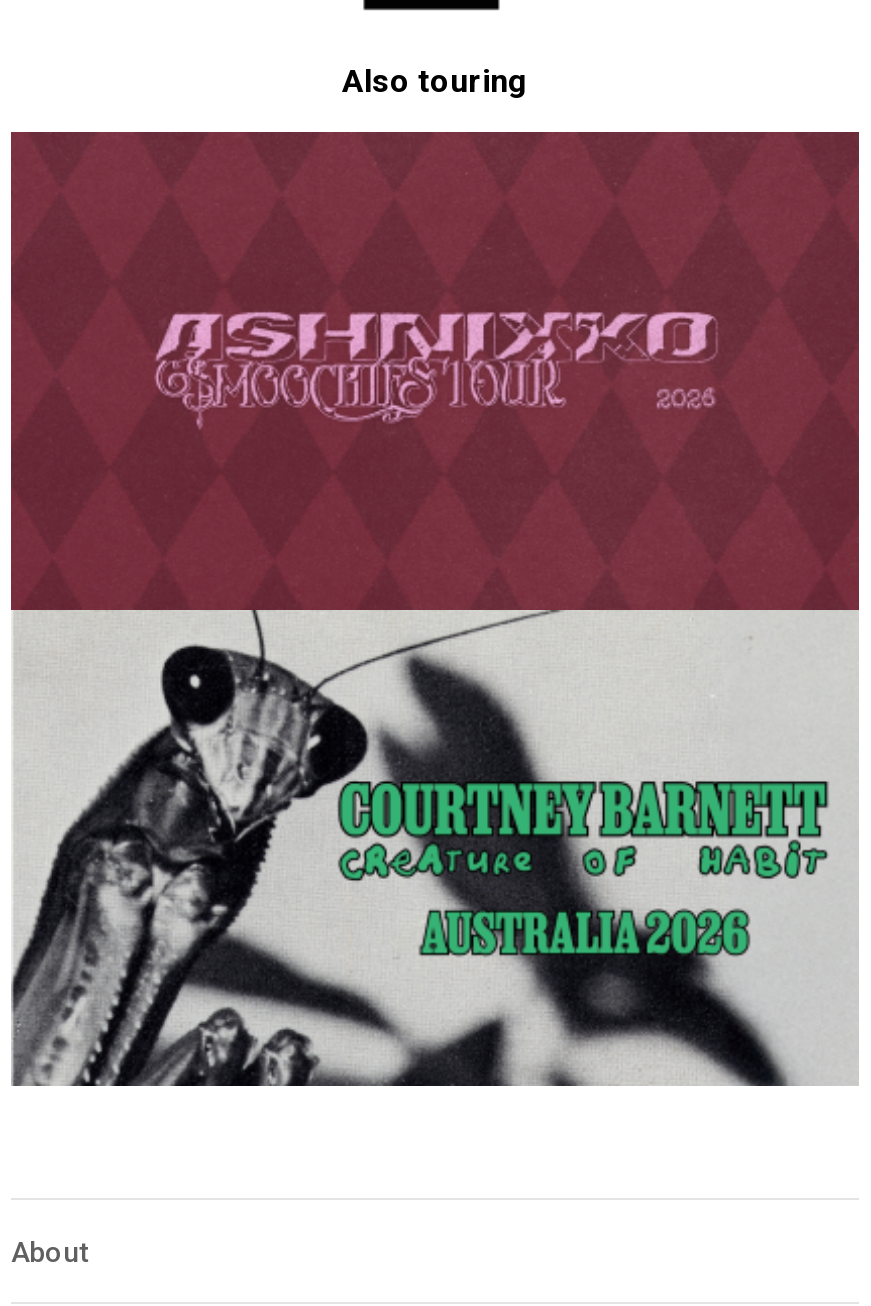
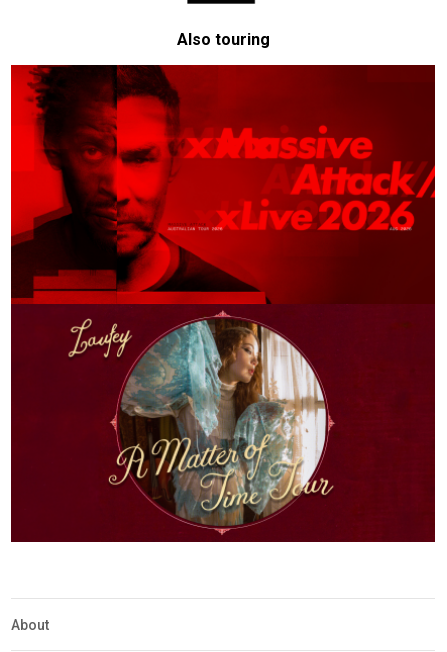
[9,130,861,1088] [image] -> [10,64,436,543] [image]

